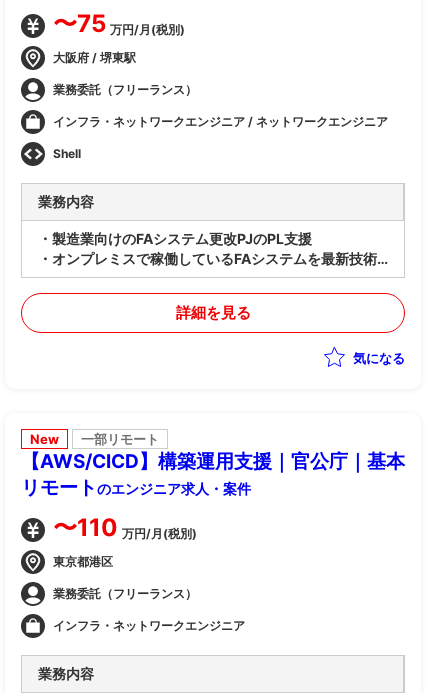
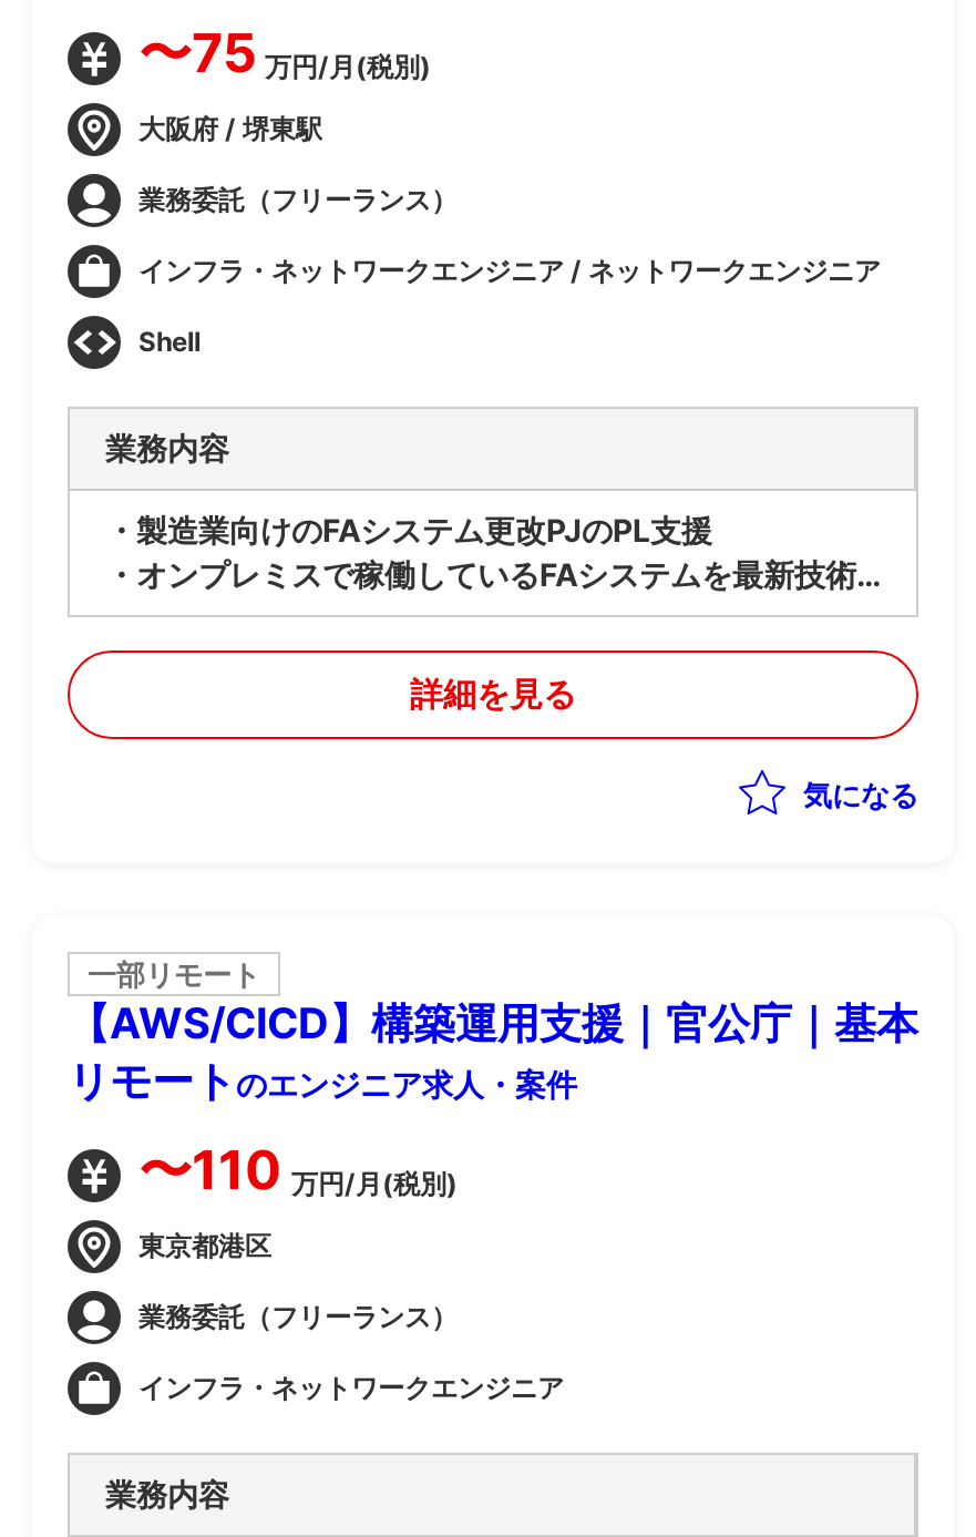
[30,431,59,447] New -> none

